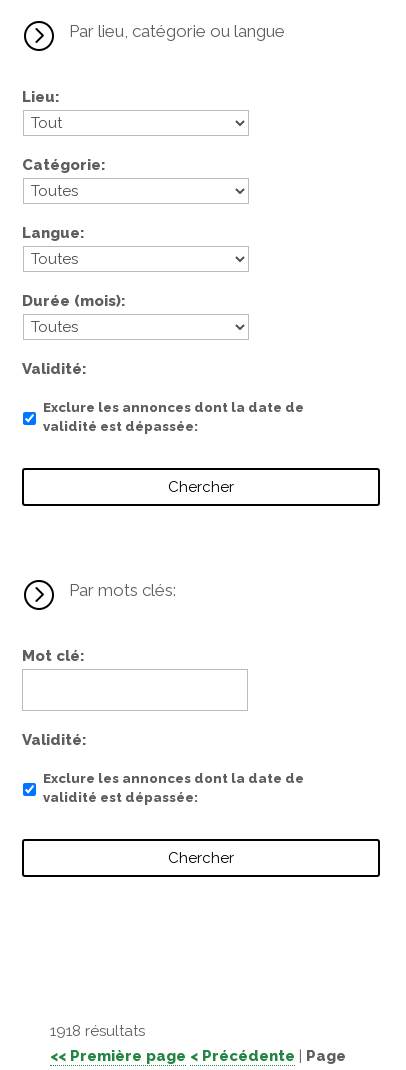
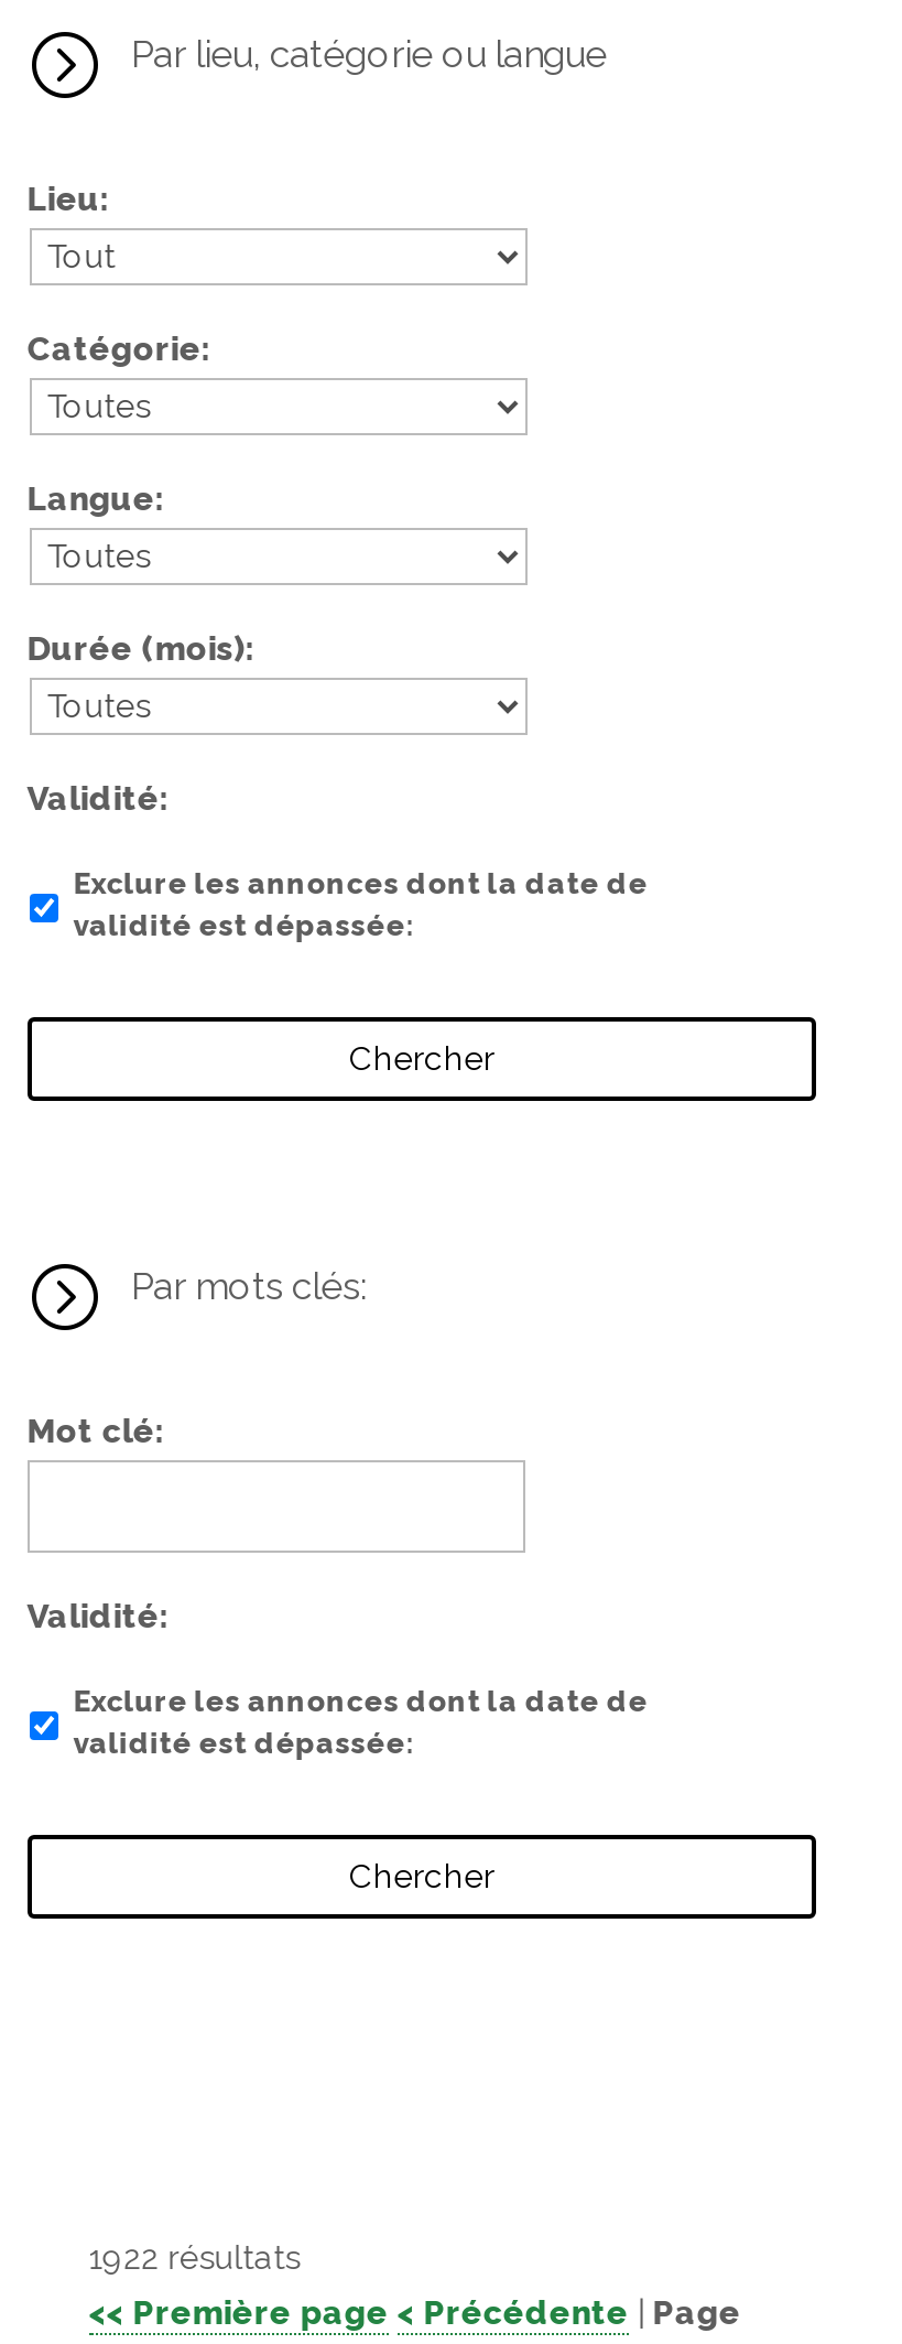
[50,1022,145,1040] 1918 résultats -> [89,2238,300,2278] 1922 résultats

